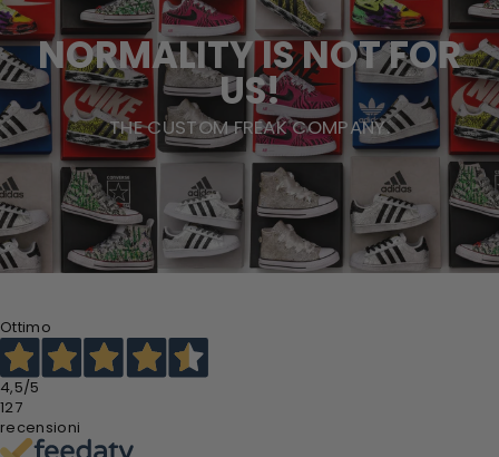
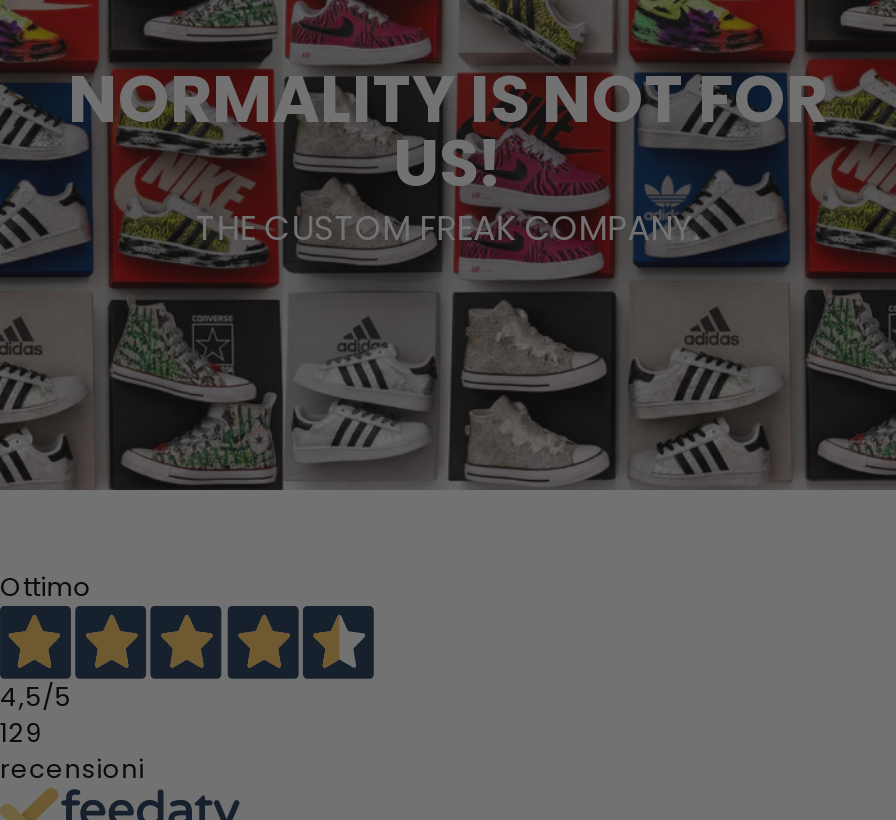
[0,397,22,418] 127 -> [0,713,42,751] 129

